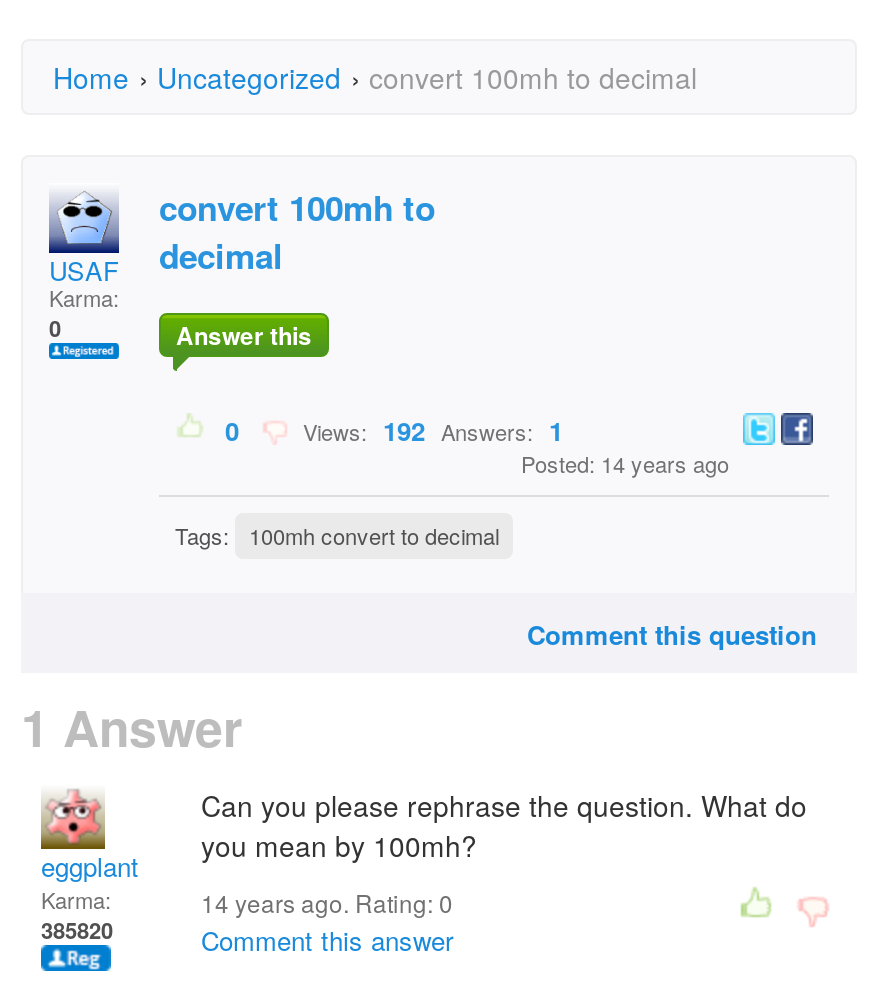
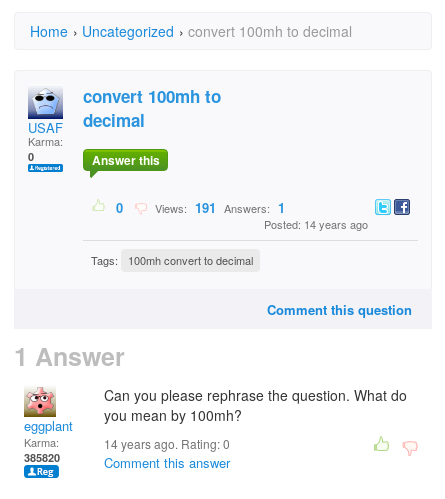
[291,411,563,449] Views: 192 Answers: 1 -> [149,198,285,217] Views: 191 Answers: 1

